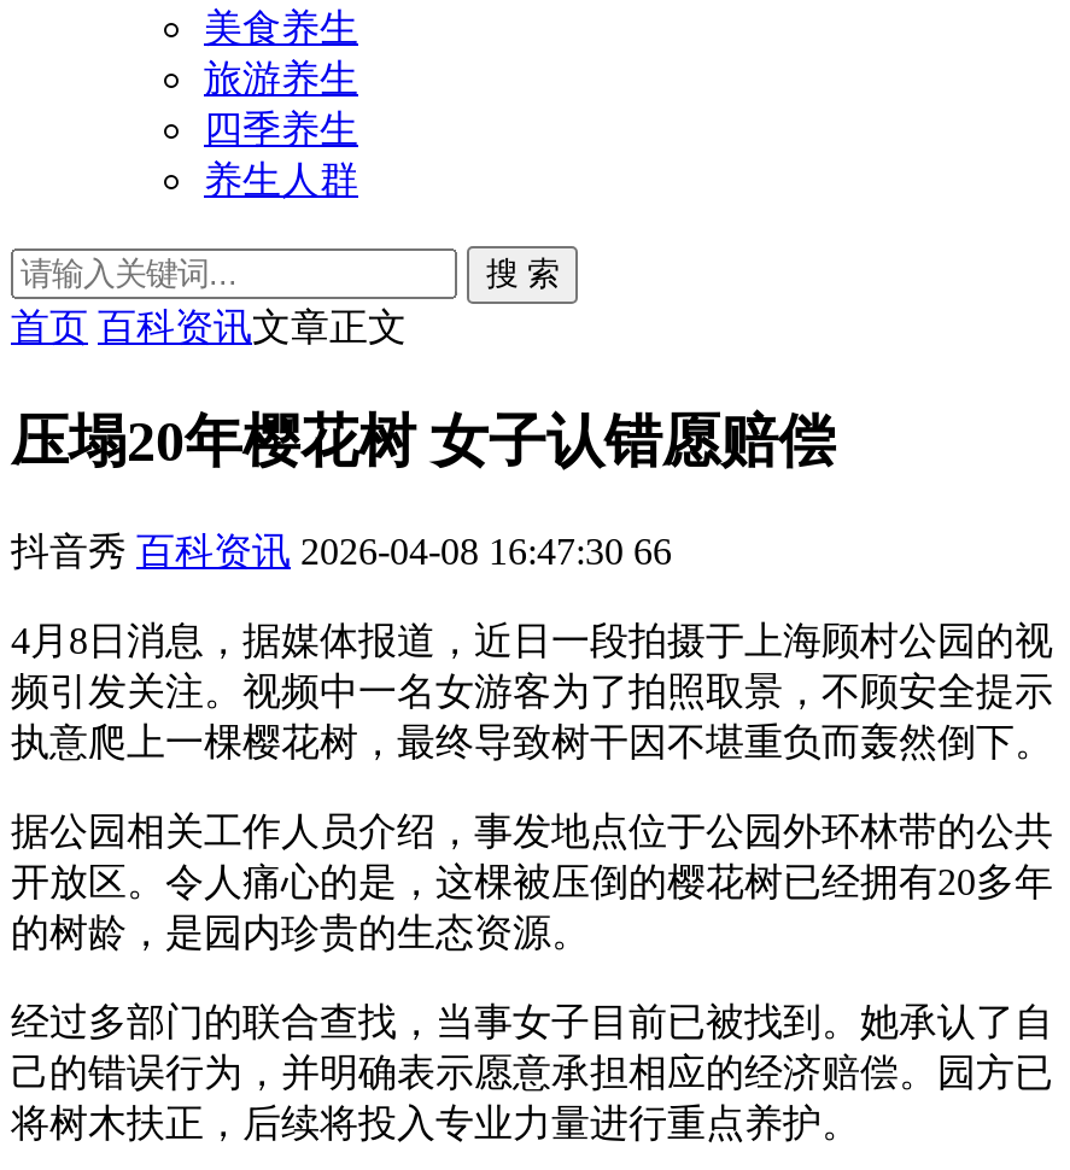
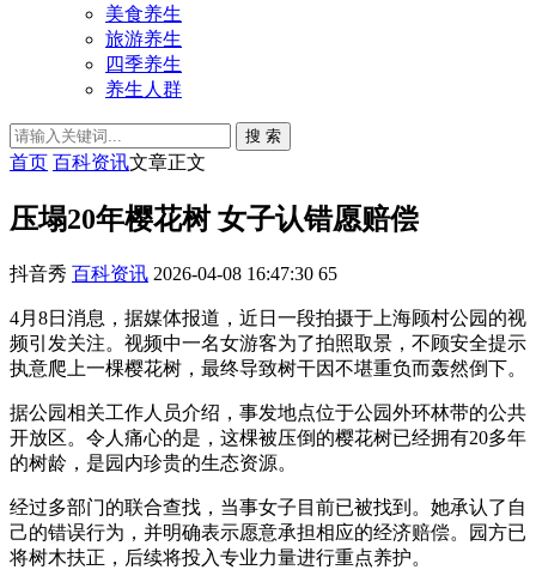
[11,530,672,571] 抖音秀 百科资讯 2026-04-08 16:47:30 66 -> [10,263,337,284] 抖音秀 百科资讯 2026-04-08 16:47:30 65

